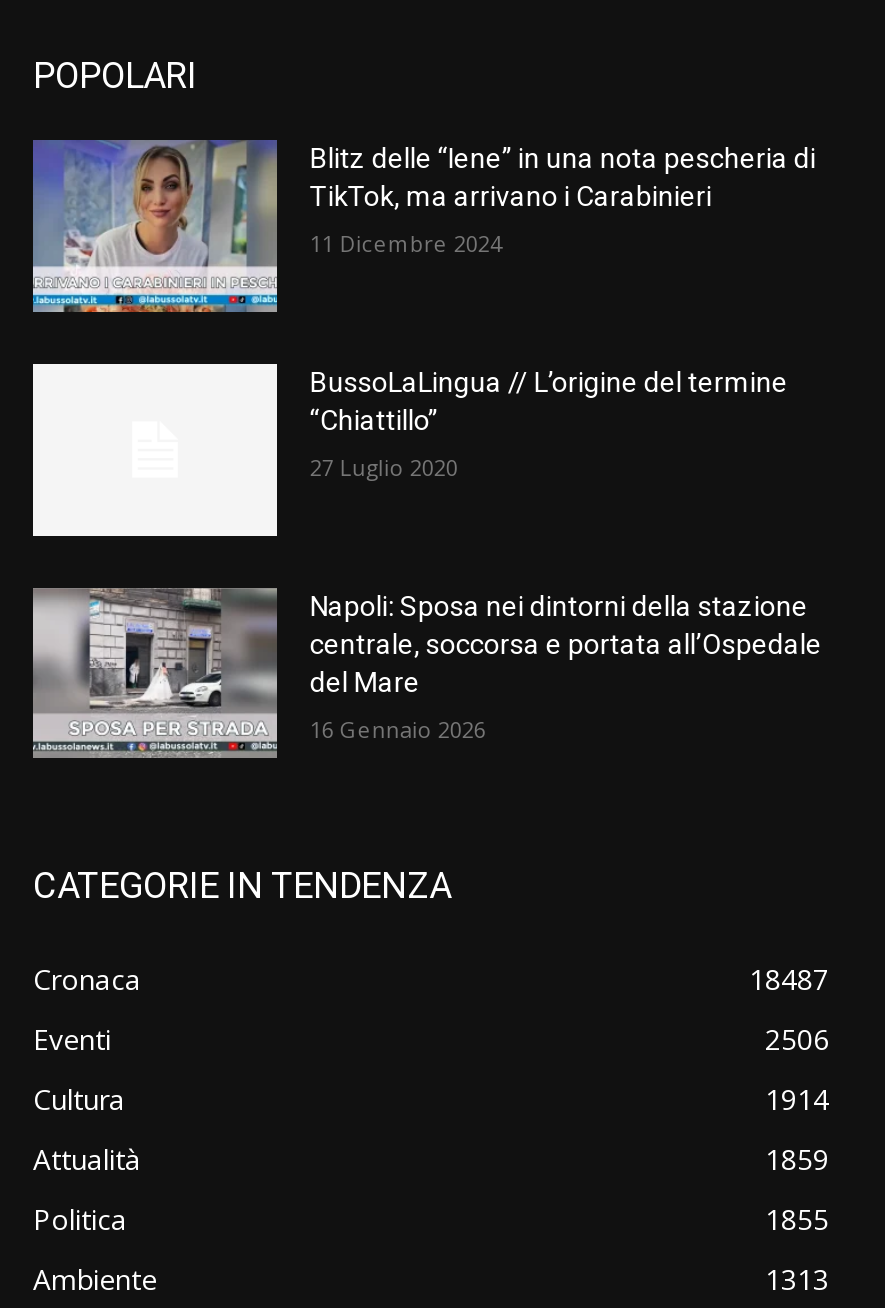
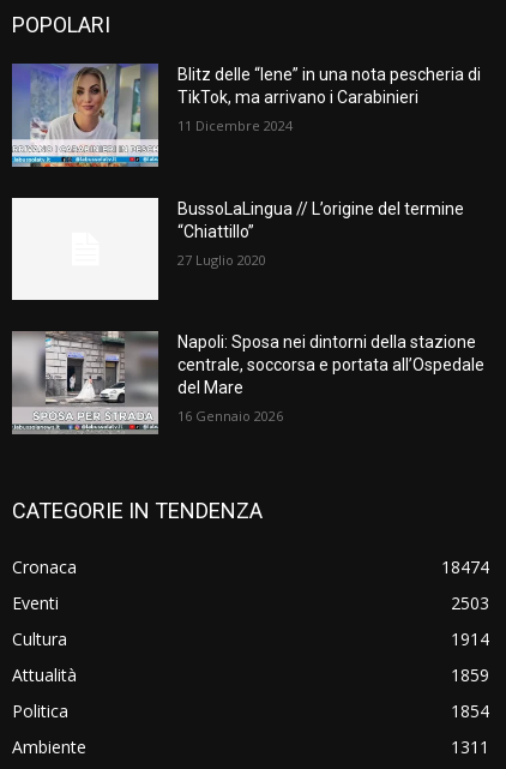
[749,961,829,999] 18487 -> [441,556,489,578] 18474
[765,1021,829,1059] 2506 -> [451,592,489,614] 2503
[765,1201,829,1239] 1855 -> [451,700,489,722] 1854
[765,1261,829,1299] 1313 -> [451,736,489,758] 1311

